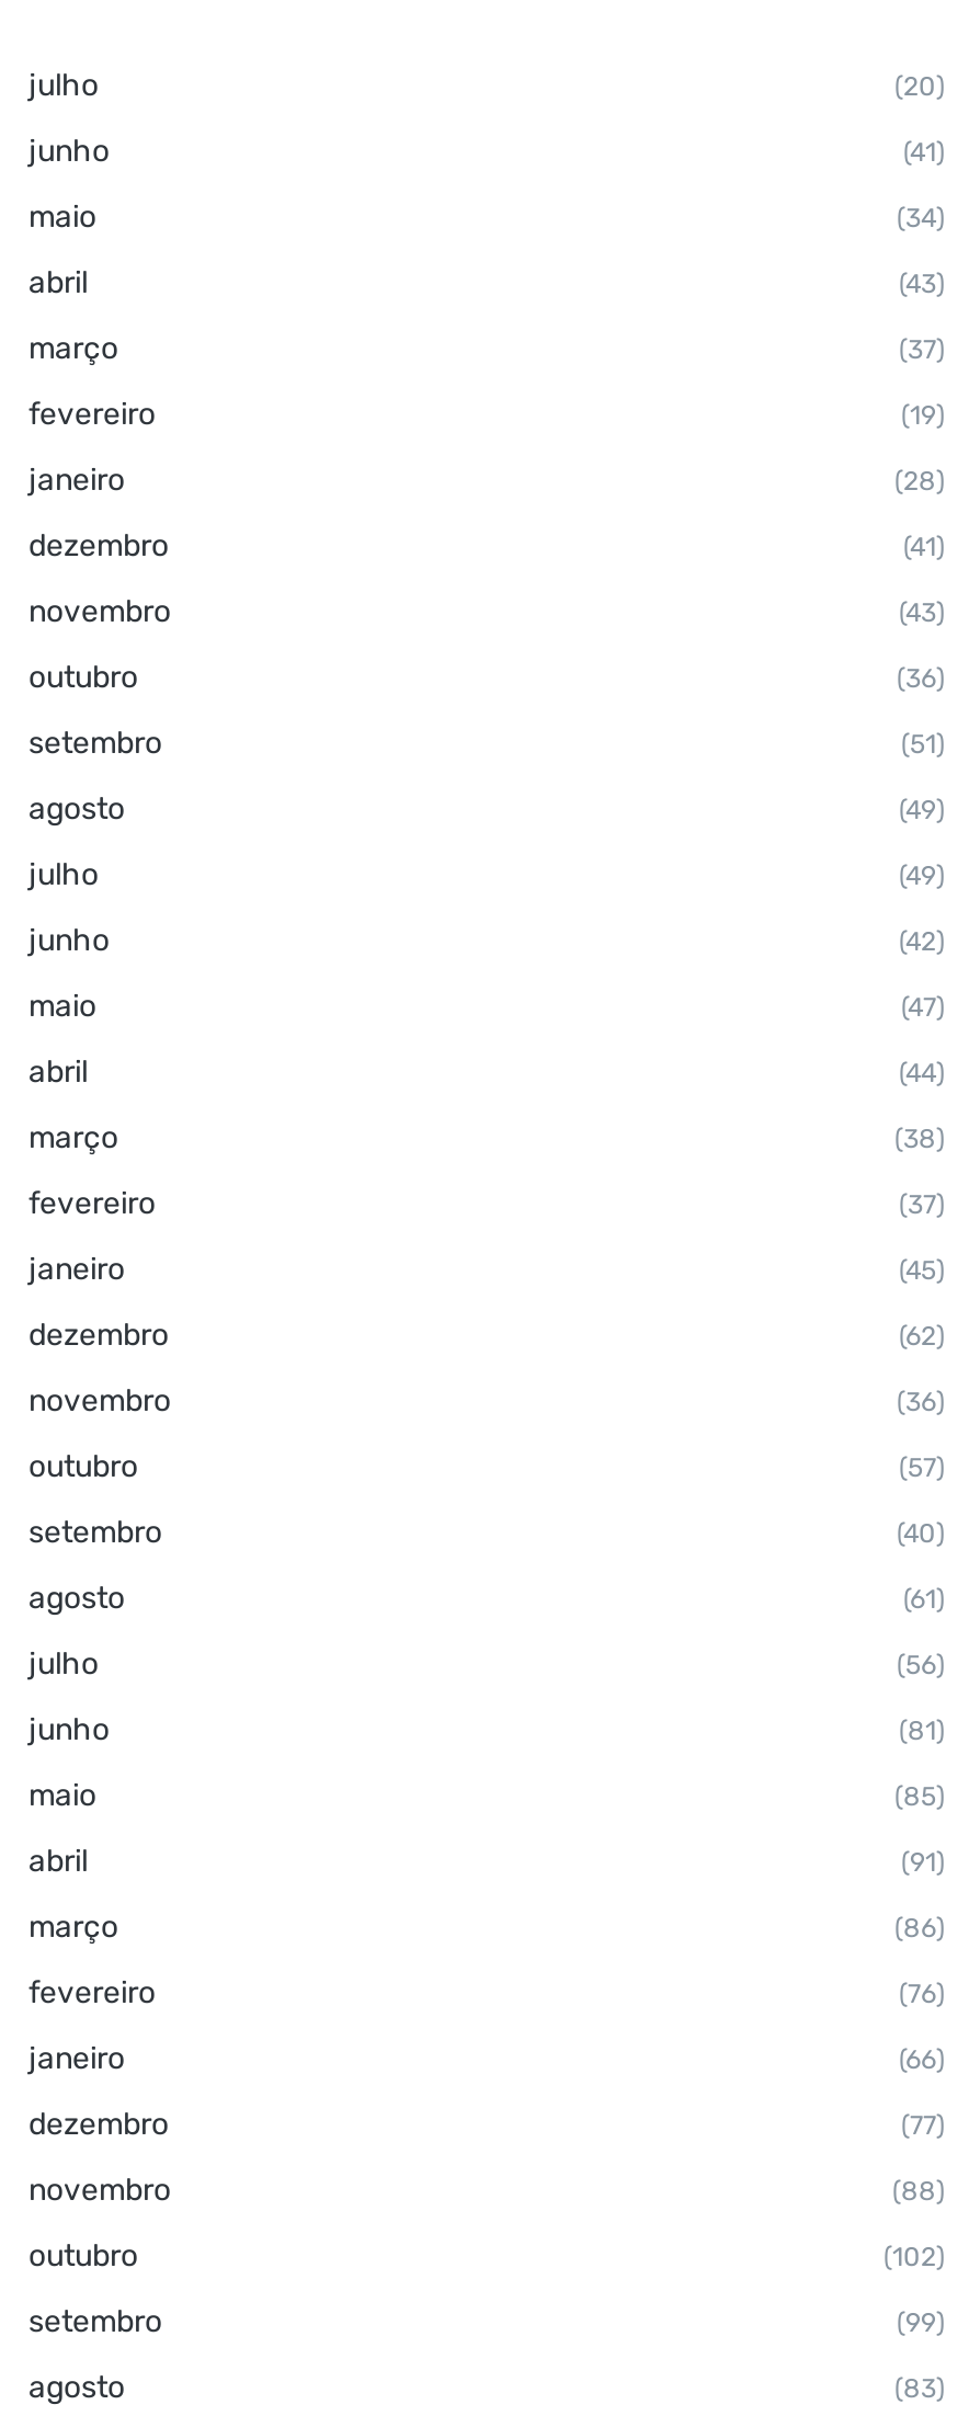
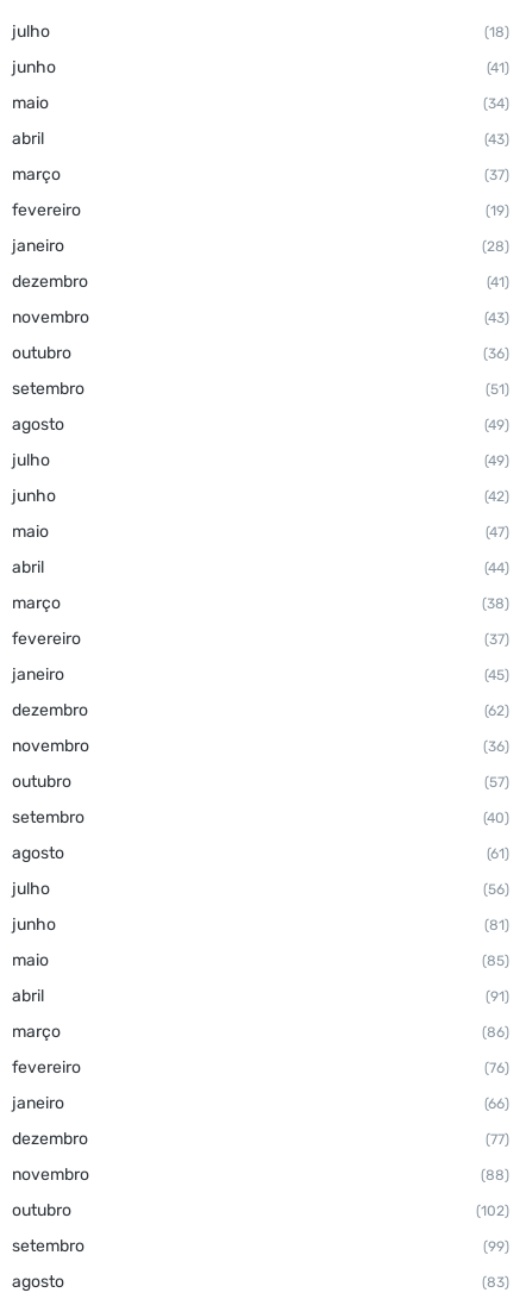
[894,71,945,102] (20) -> [484,24,509,40] (18)

